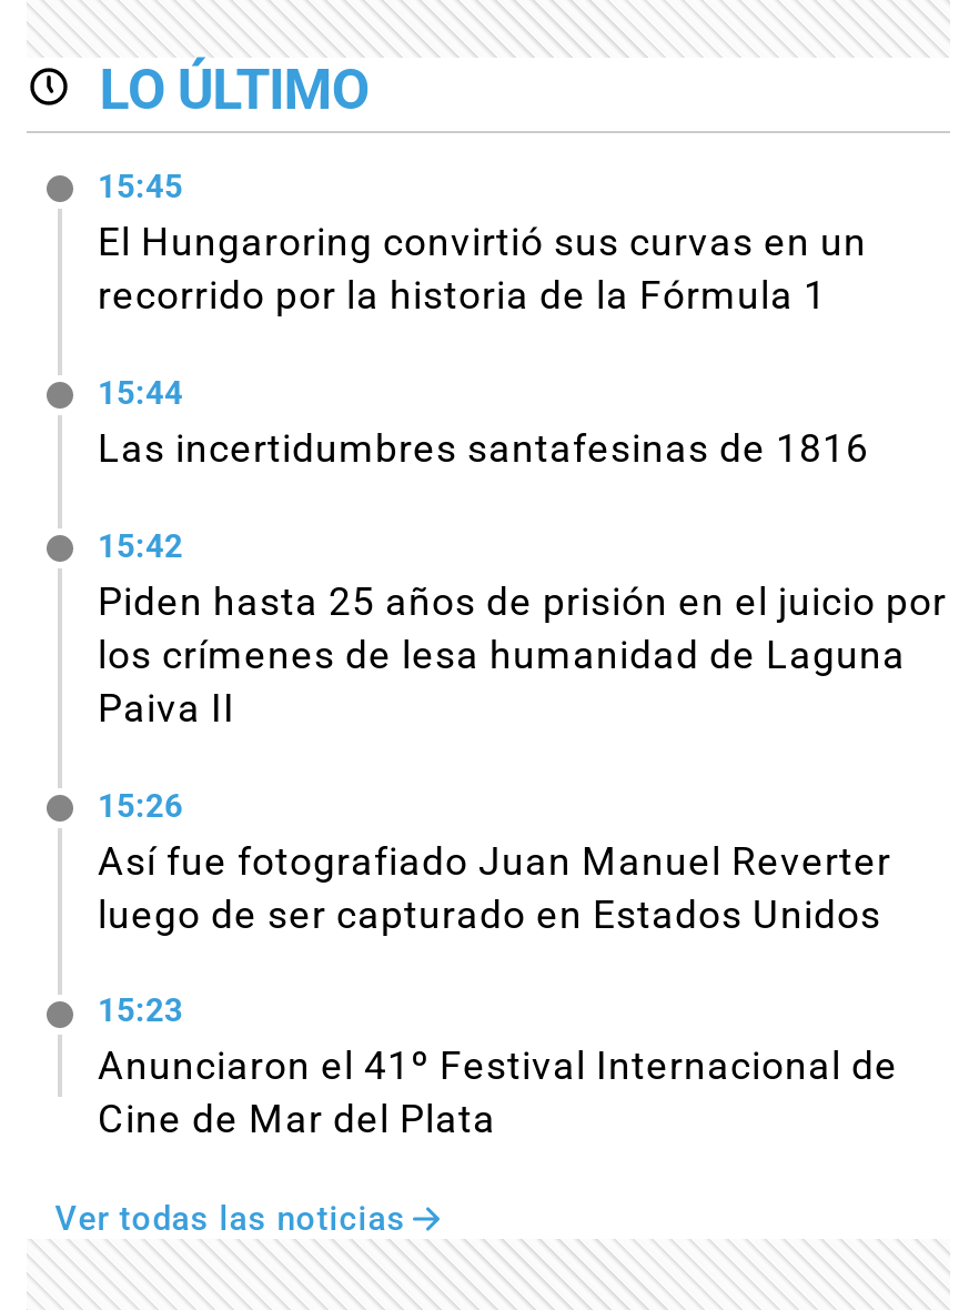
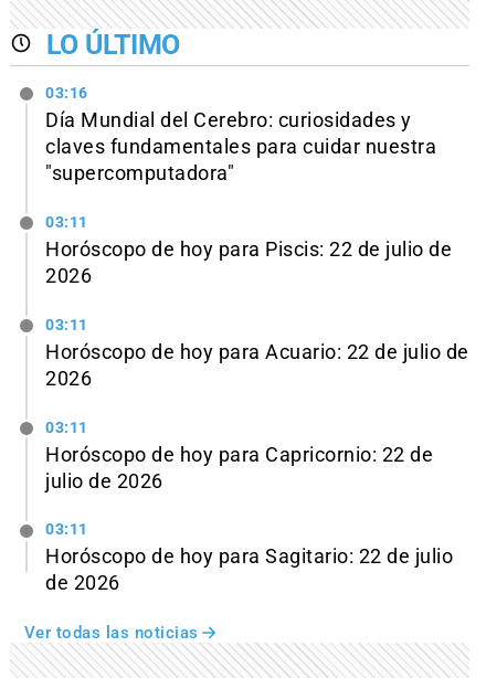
[98,169,867,318] 15:45 | El Hungaroring convirtió sus curvas en un | recorrido por la historia de la Fórmula 1 -> [45,84,436,185] 03:16 | Día Mundial del Cerebro: curiosidades y | claves fundamentales para cuidar nuestra | "supercomputadora"
[98,375,869,471] 15:44 | Las incertidumbres santafesinas de 1816 -> [45,213,452,287] 03:11 | Horóscopo de hoy para Piscis: 22 de julio de | 2026
[98,528,947,730] 15:42 | Piden hasta 25 años de prisión en el juicio por | los crímenes de lesa humanidad de Laguna | Paiva II -> [45,316,469,390] 03:11 | Horóscopo de hoy para Acuario: 22 de julio de | 2026
[98,788,891,936] 15:26 | Así fue fotografiado Juan Manuel Reverter | luego de ser capturado en Estados Unidos -> [45,418,433,492] 03:11 | Horóscopo de hoy para Capricornio: 22 de | julio de 2026
[98,994,898,1142] 15:23 | Anunciaron el 41º Festival Internacional de | Cine de Mar del Plata -> [45,521,453,595] 03:11 | Horóscopo de hoy para Sagitario: 22 de julio | de 2026

